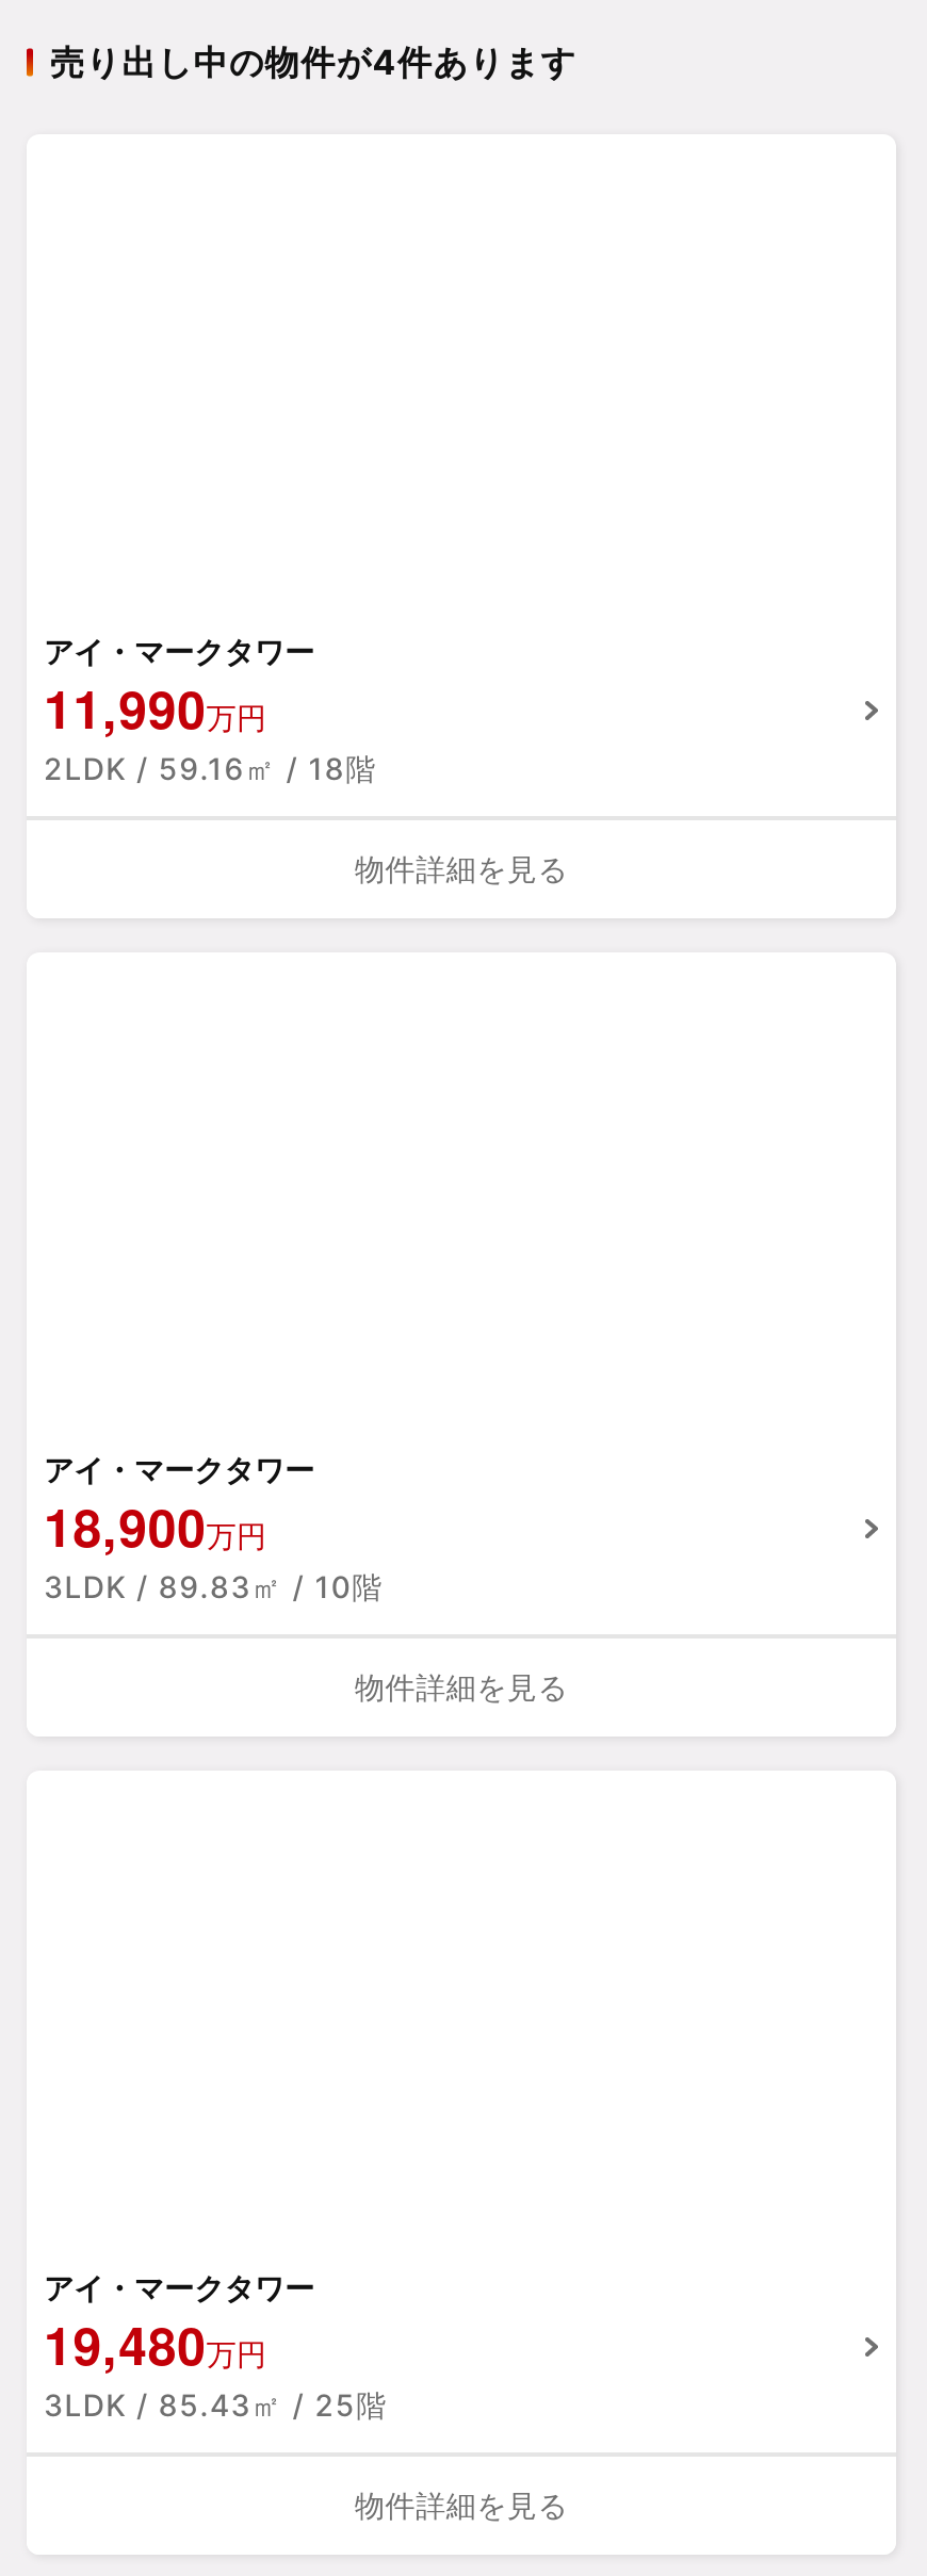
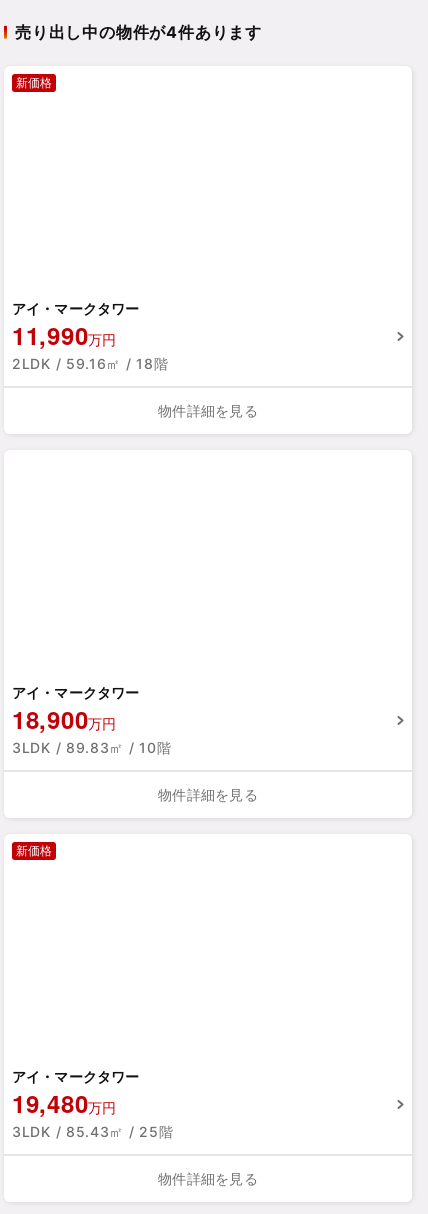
none -> [16,75,52,90] 新価格
none -> [16,843,52,858] 新価格

